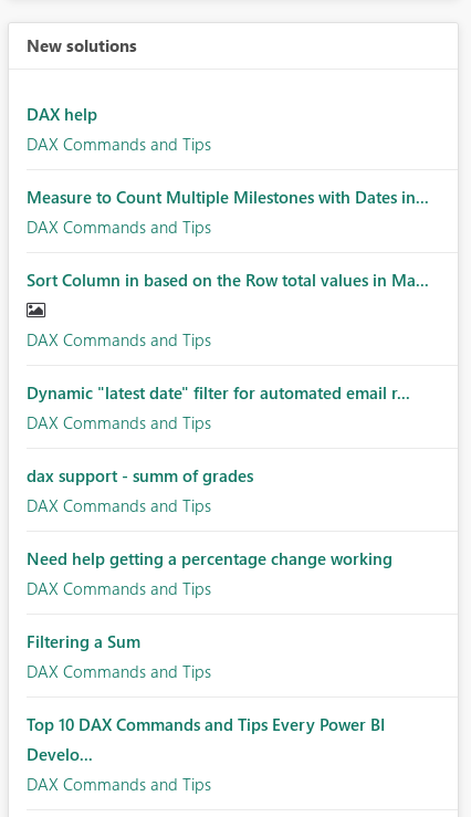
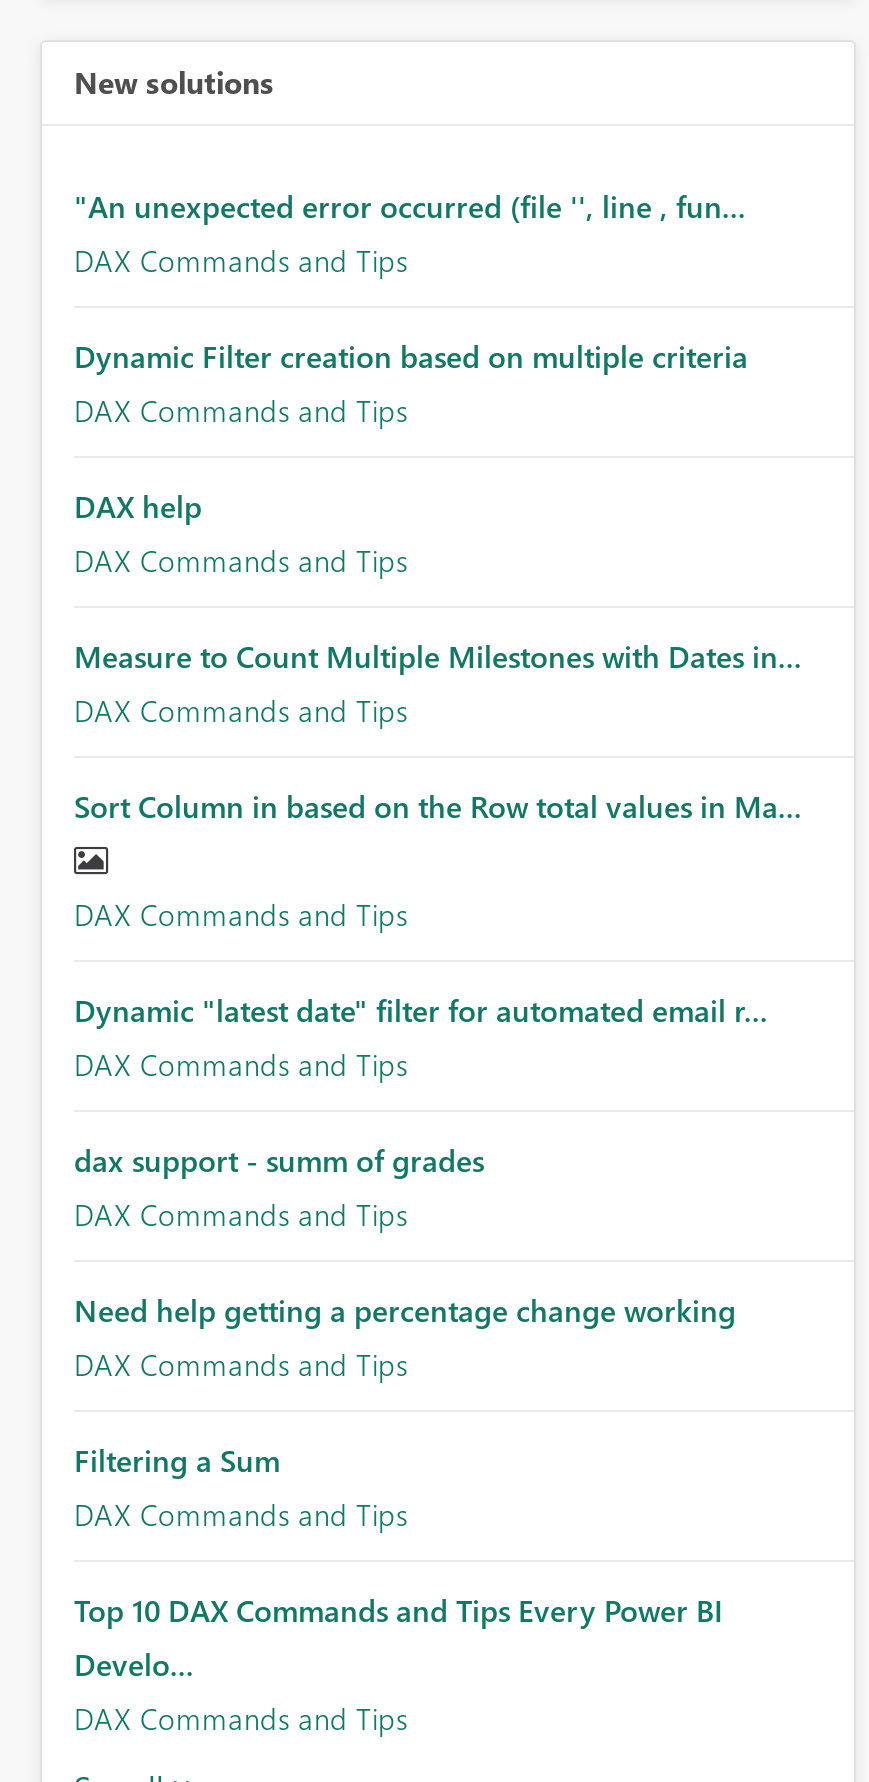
none -> [74,187,748,431] "An unexpected error occurred (file '', line , fun... | DAX Commands and Tips | Dynamic Filter creation based on multiple criteria | DAX Commands and Tips

